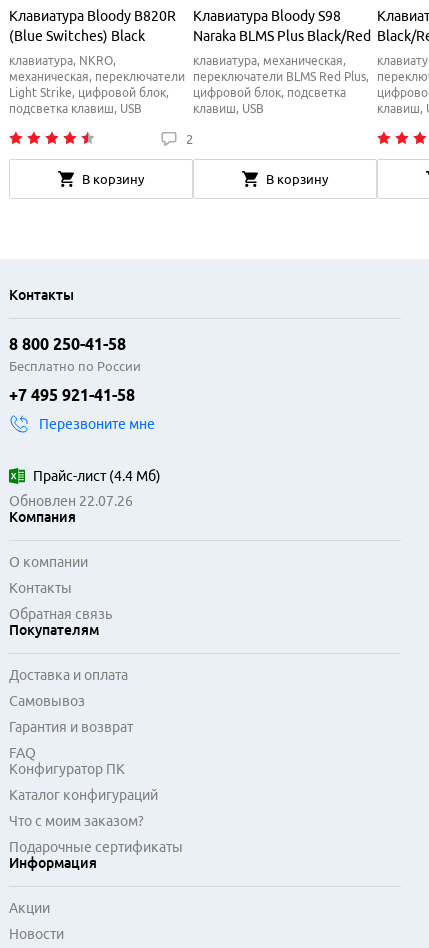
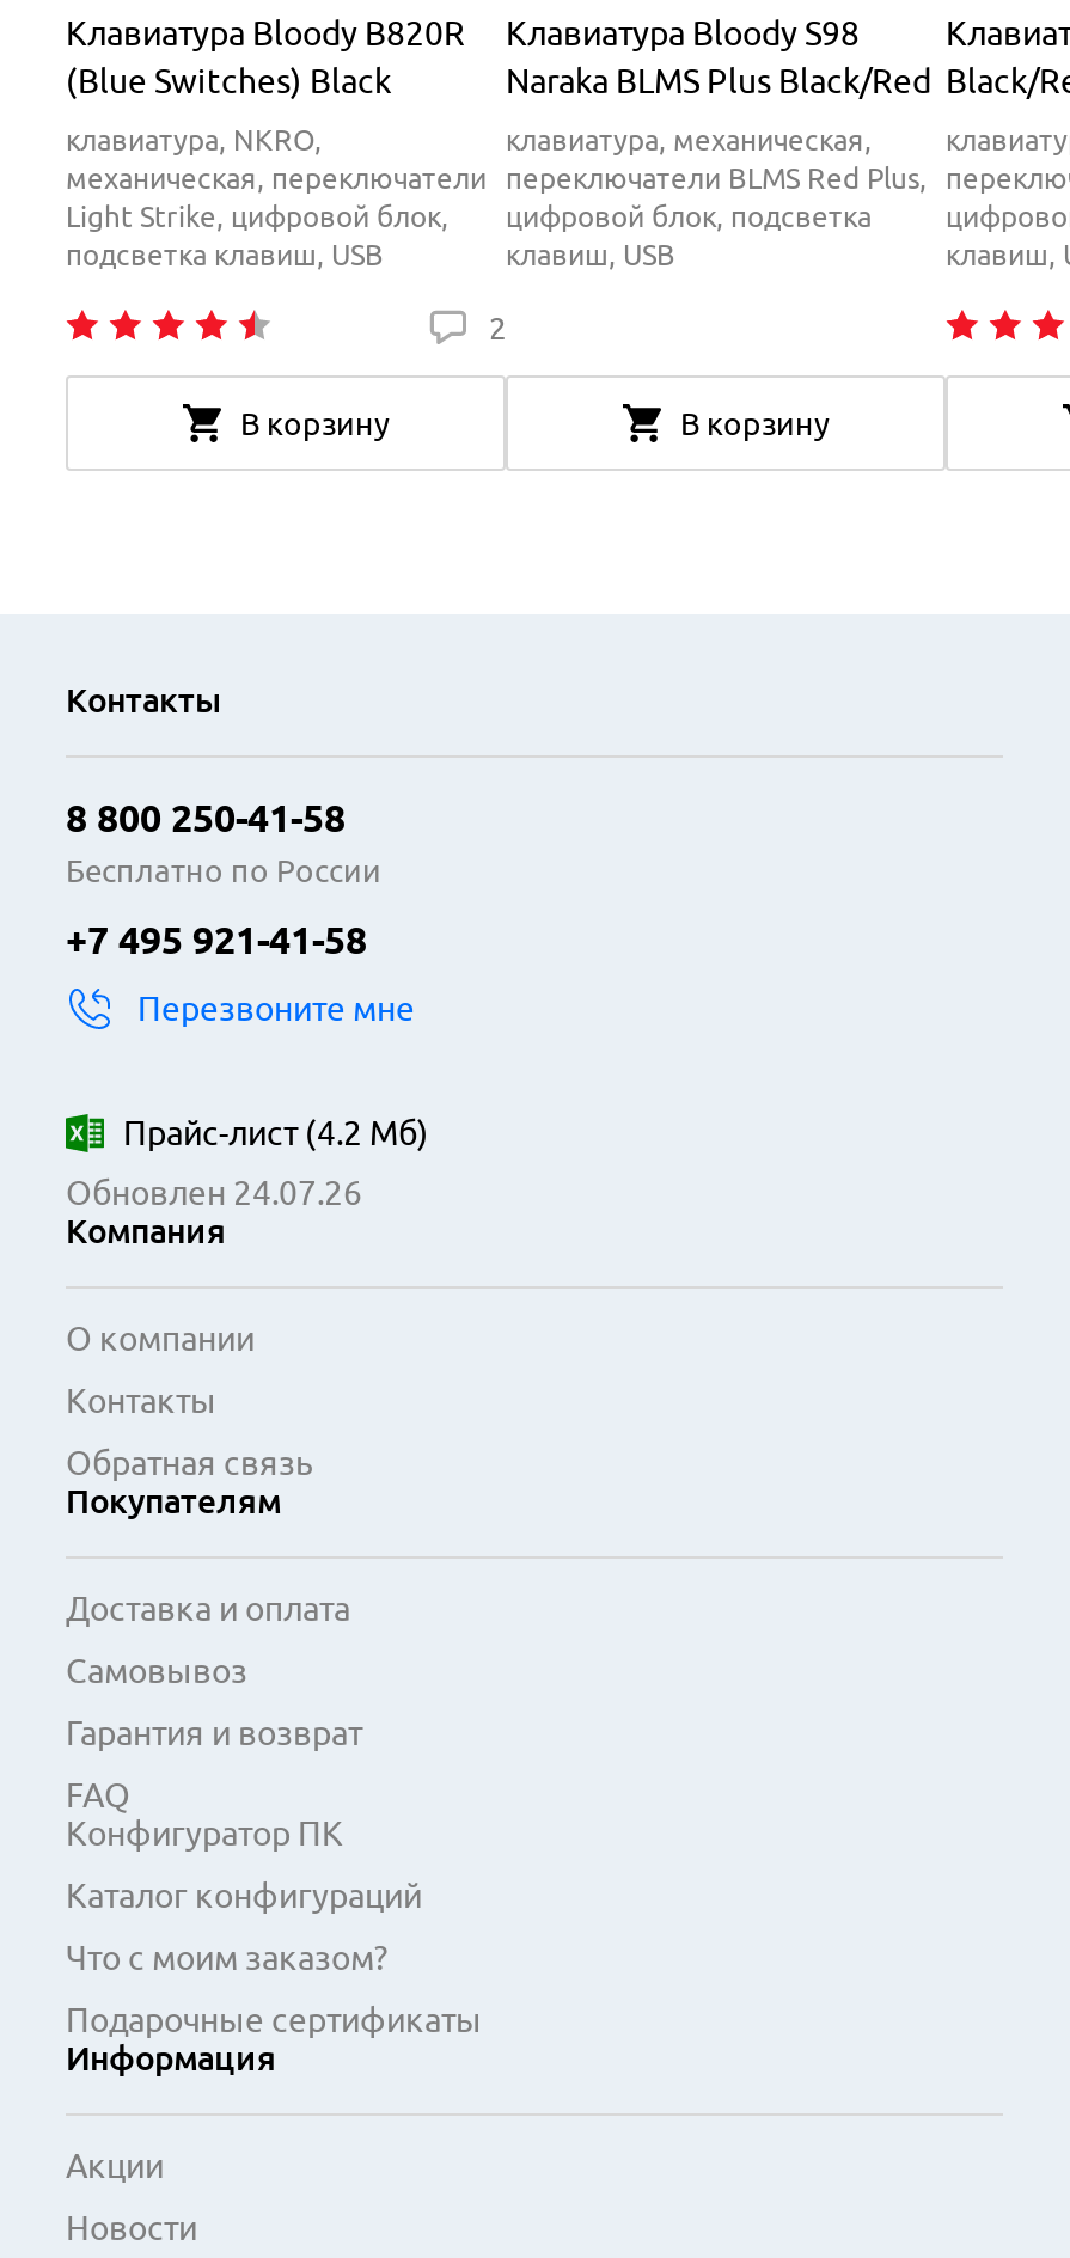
[33,468,161,484] Прайс-лист (4.4 Мб) -> [123,1115,429,1153] Прайс-лист (4.2 Мб)
[9,493,133,509] Обновлен 22.07.26 -> [66,1175,362,1213] Обновлен 24.07.26

